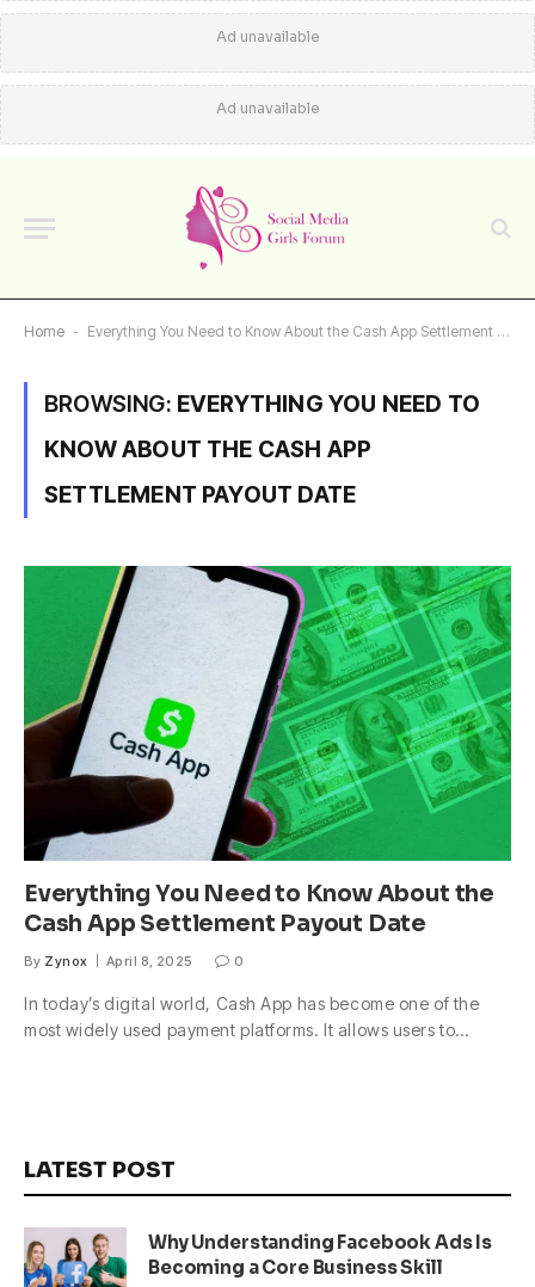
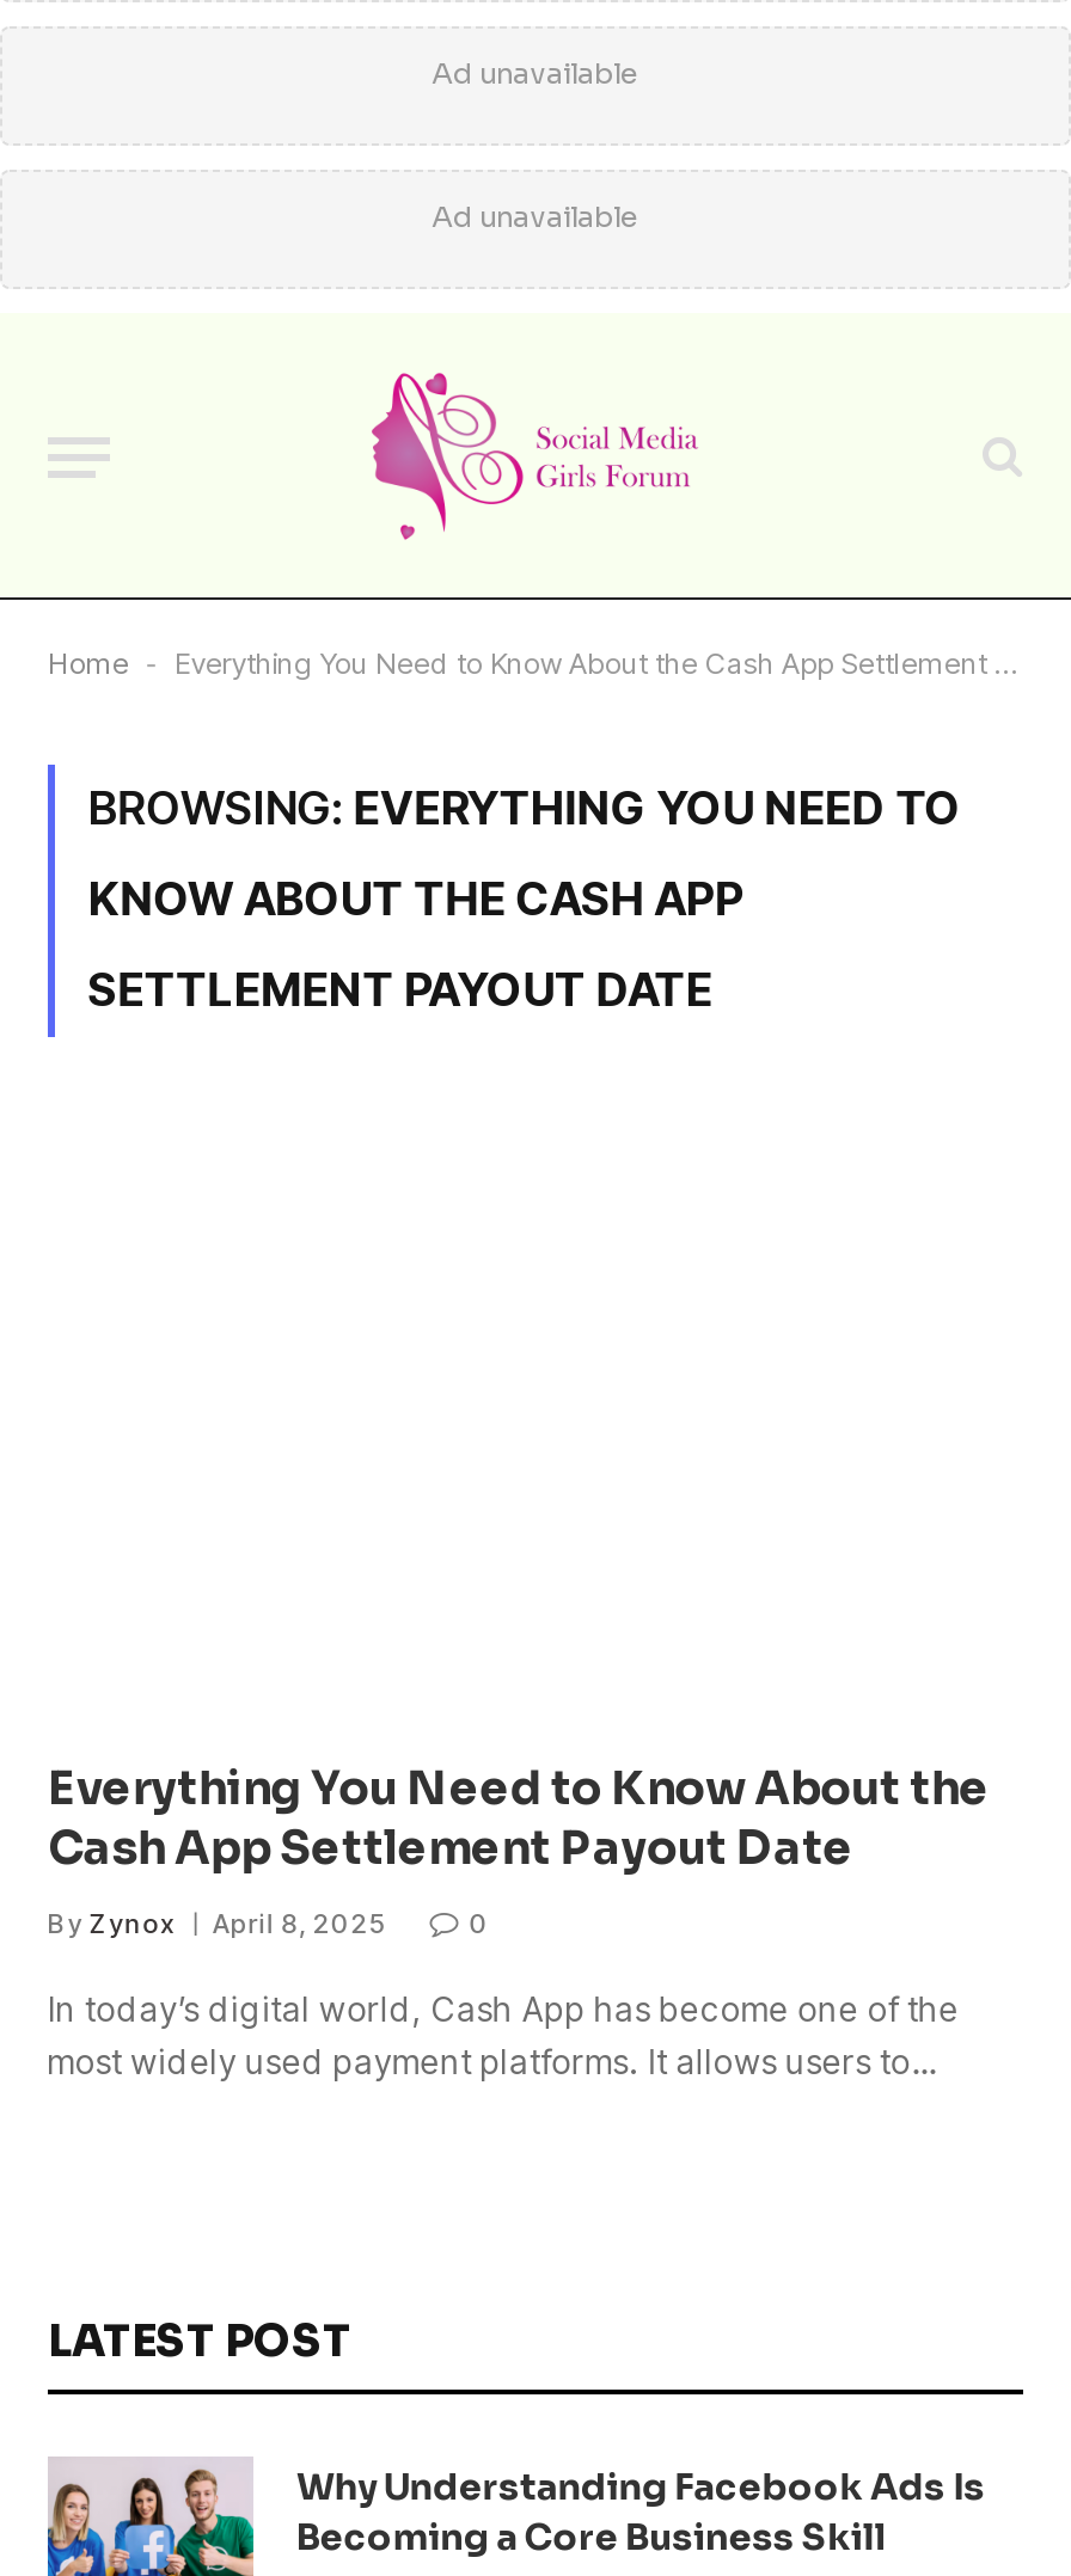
[23,565,512,862] [image] -> none

